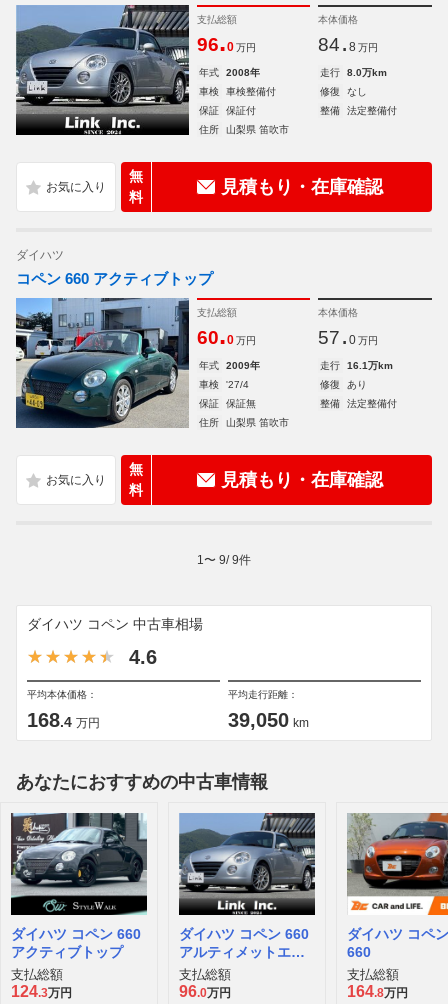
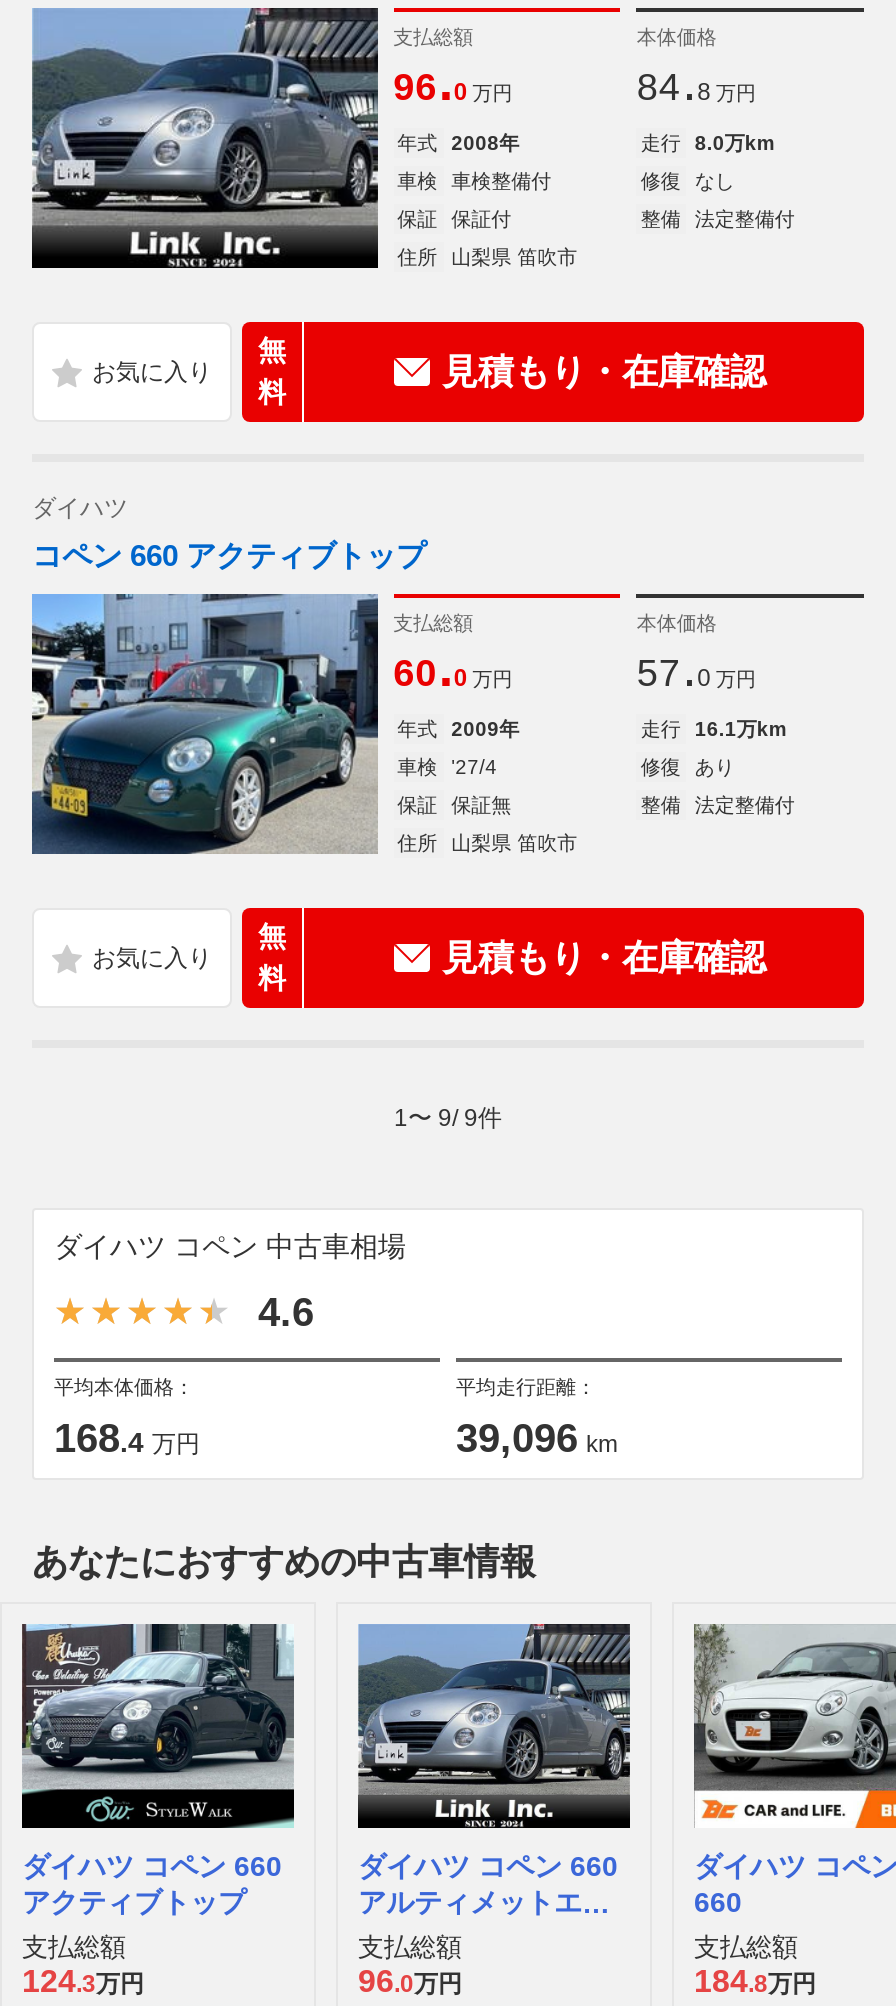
[228,709,309,731] 39,050 km -> [456,1416,618,1460] 39,096 km
[347,812,445,896] [image] -> [694,1624,890,1790] [image]
[347,983,408,1000] 164.8万円 -> [694,1964,816,1998] 184.8万円

